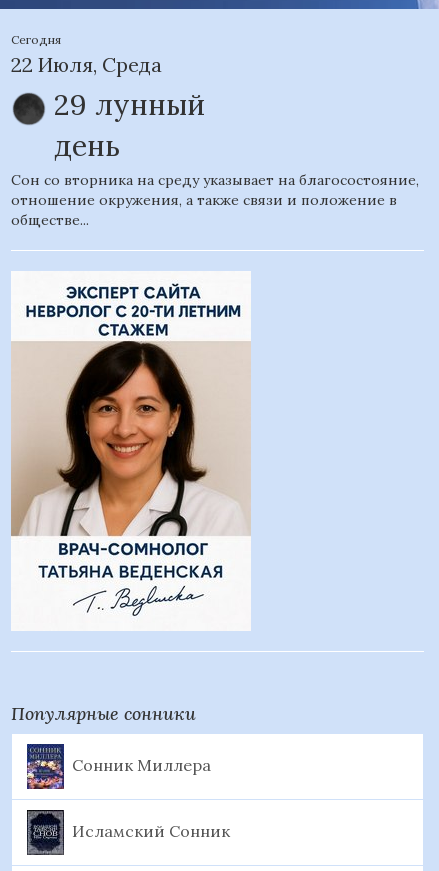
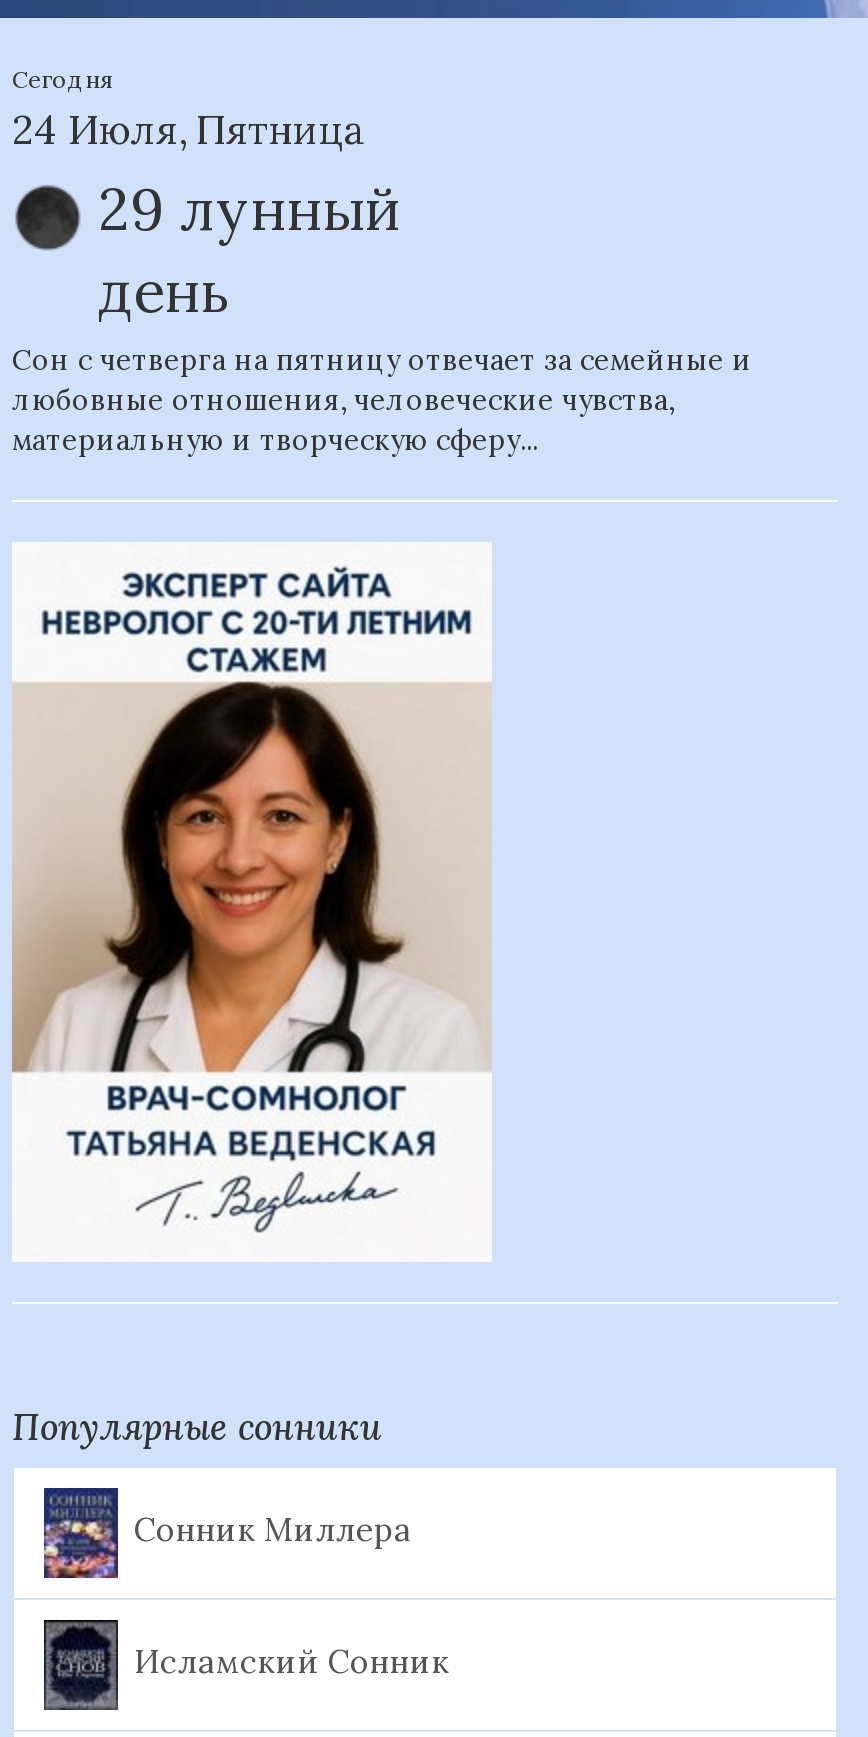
[11,52,162,77] 22 Июля, Среда -> [12,104,366,154] 24 Июля, Пятница
[11,171,419,229] Сон со вторника на среду указывает на благосостояние, | отношение окружения, а также связи и положение в | обществе... -> [12,342,752,458] Сон с четверга на пятницу отвечает за семейные и | любовные отношения, человеческие чувства, | материальную и творческую сферу...

